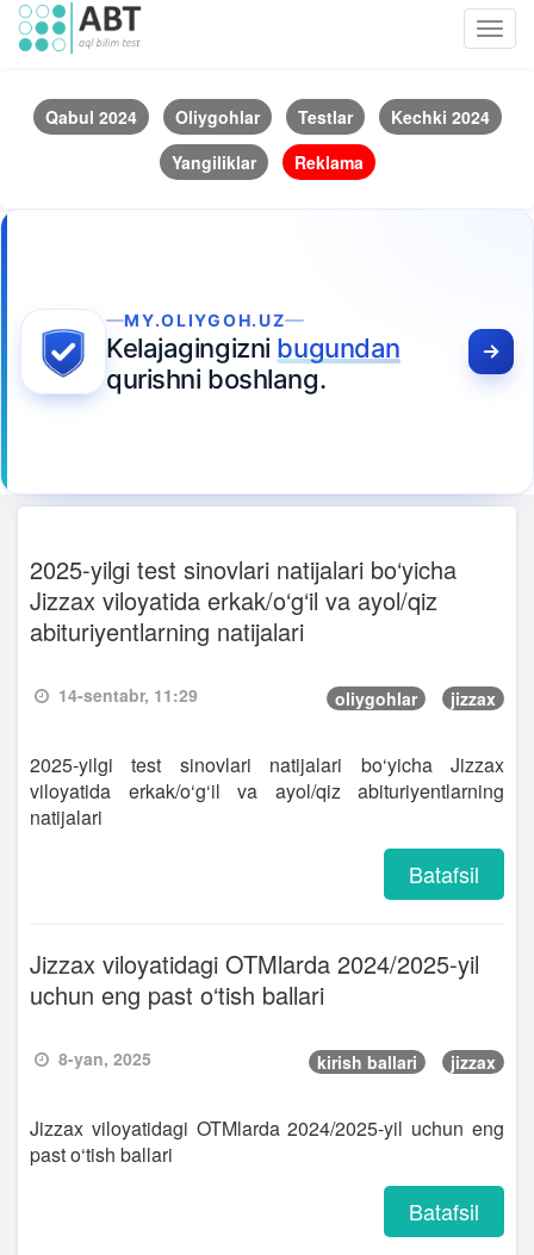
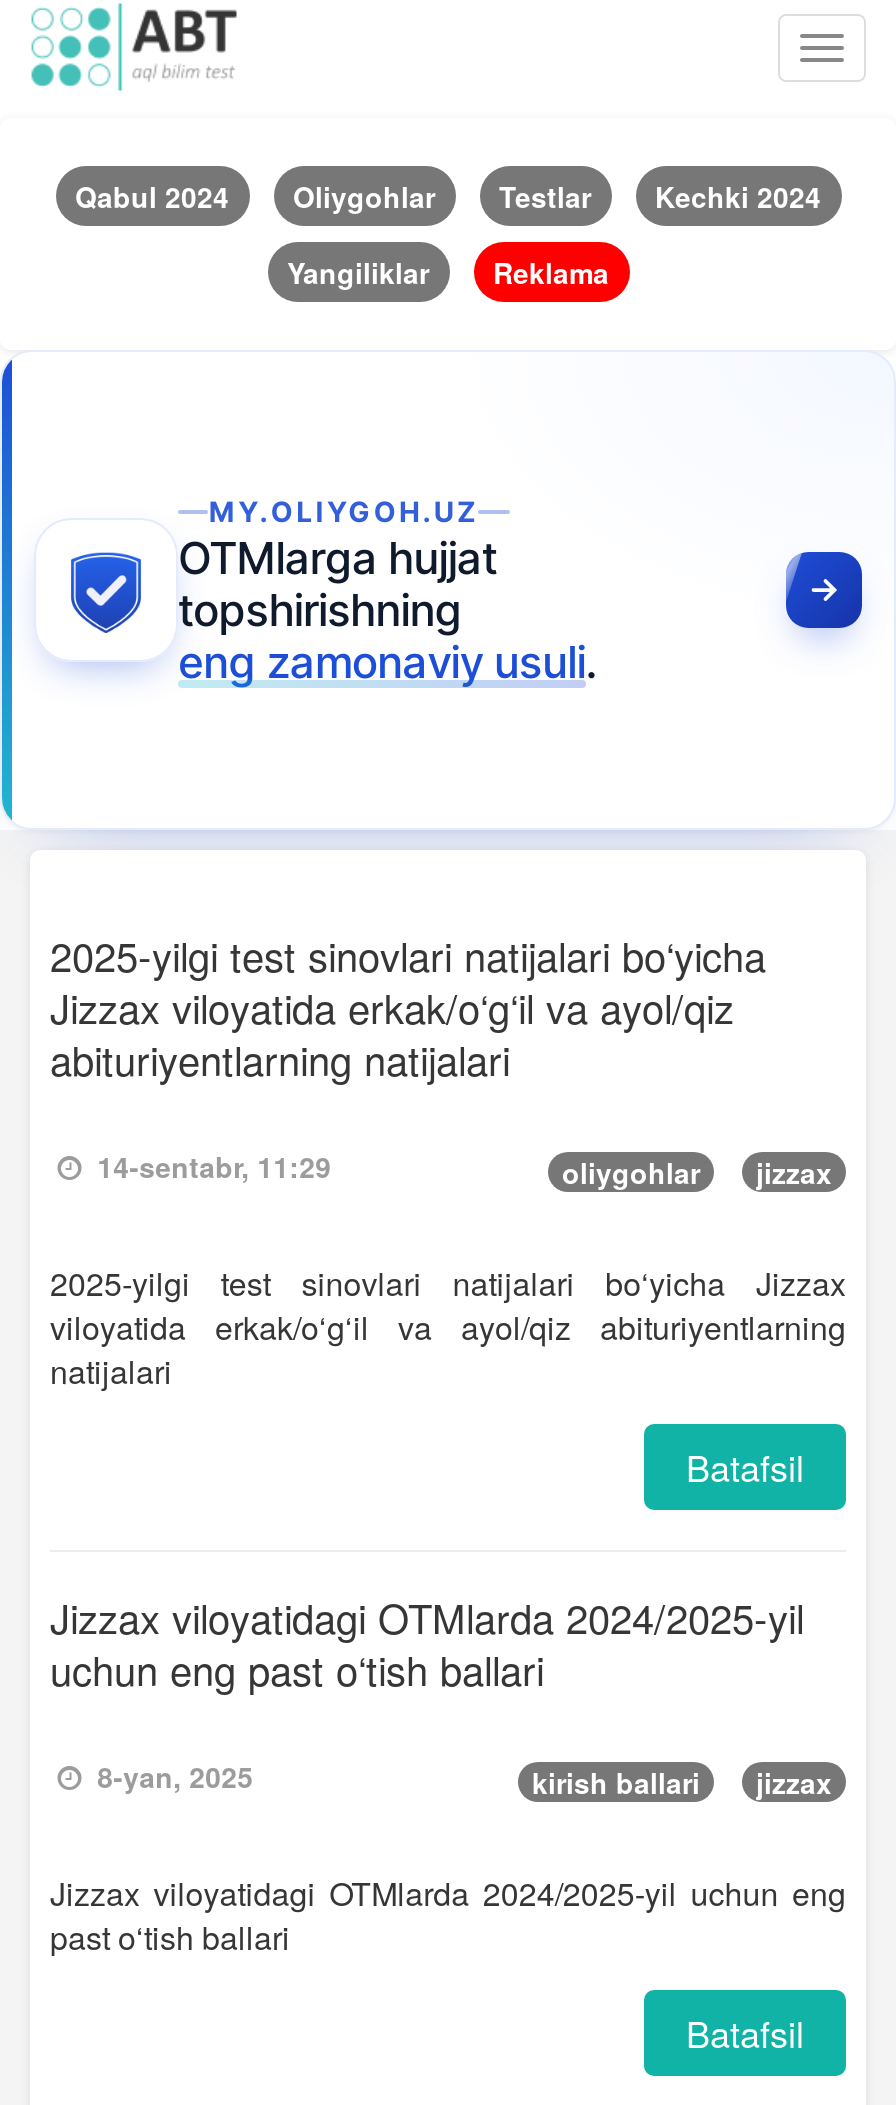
[106,333,400,394] Kelajagingizni bugundan | qurishni boshlang. -> [178,532,596,688] OTMlarga hujjat | topshirishning | eng zamonaviy usuli.

